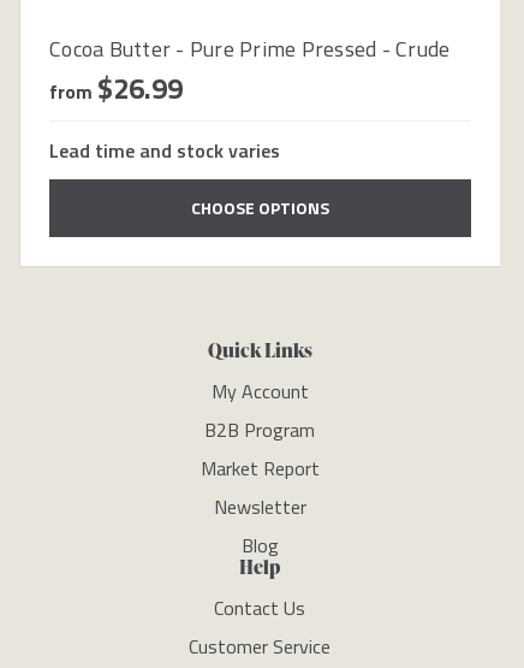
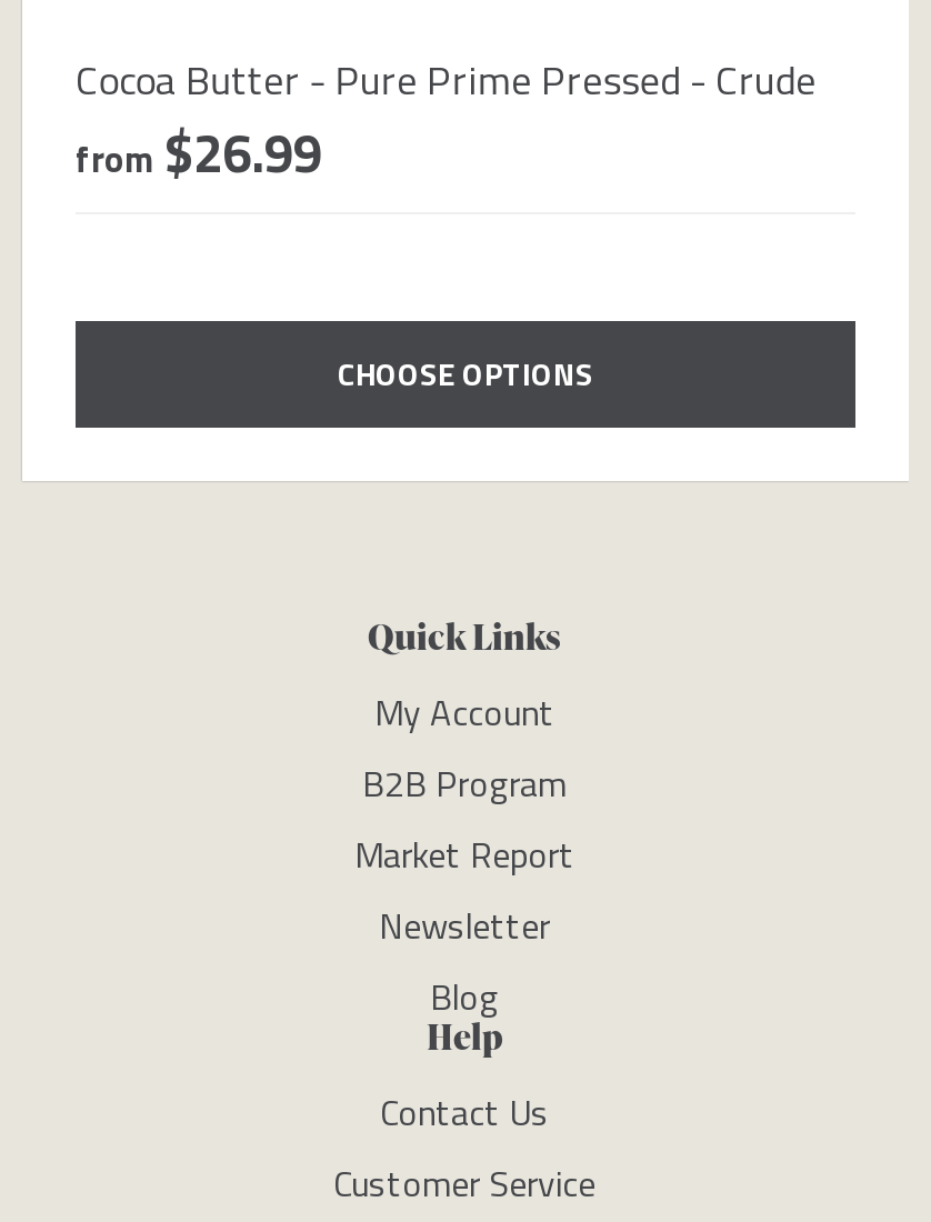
[49,136,280,165] Lead time and stock varies -> none

